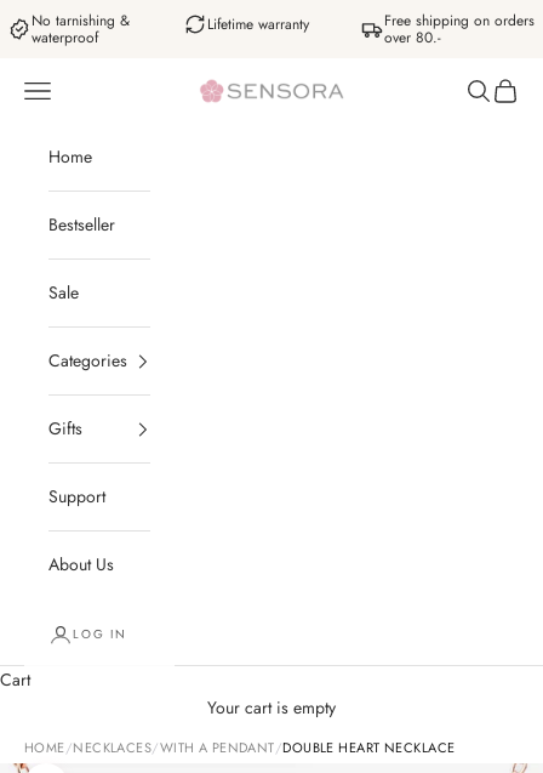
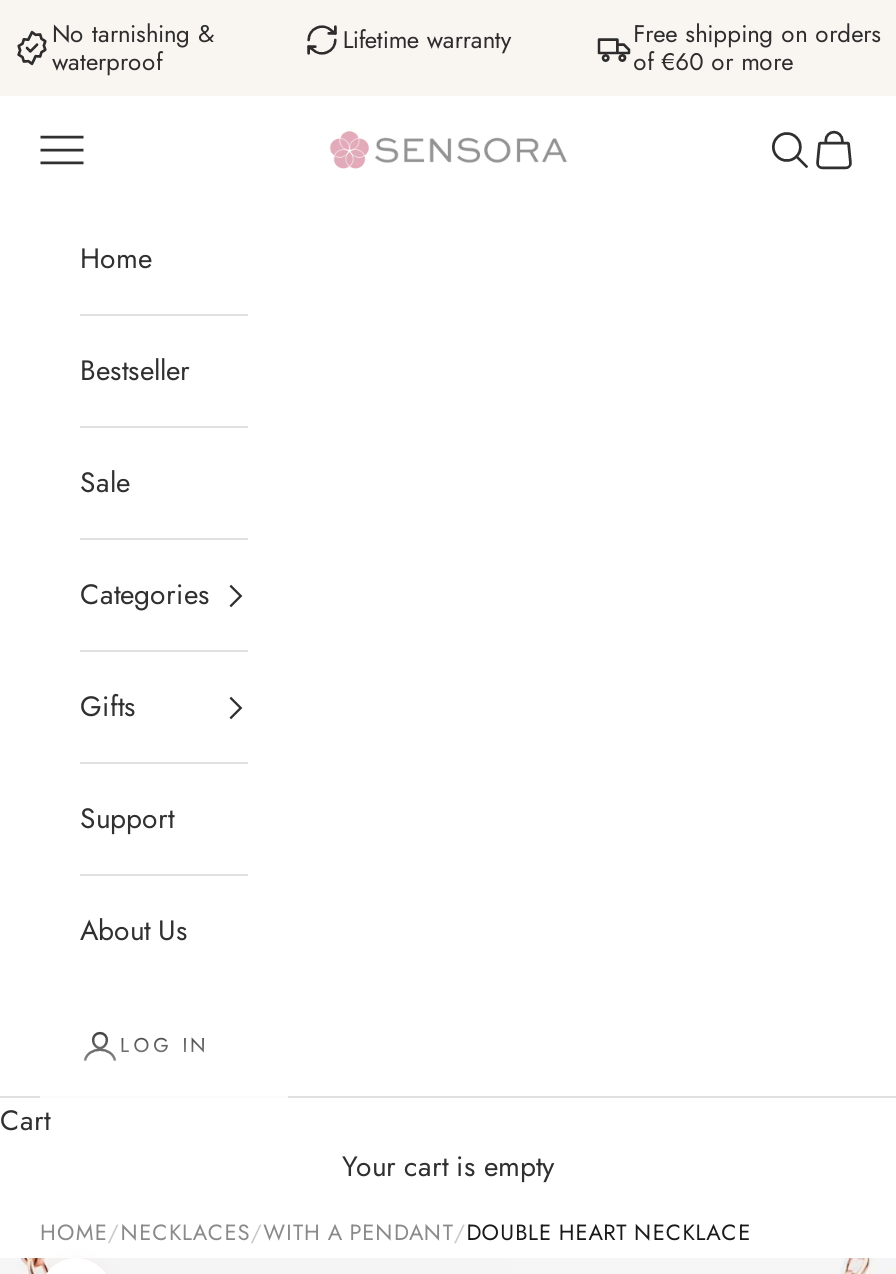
[384,27,441,49] over 80.- -> [633,44,793,80] of €60 or more

